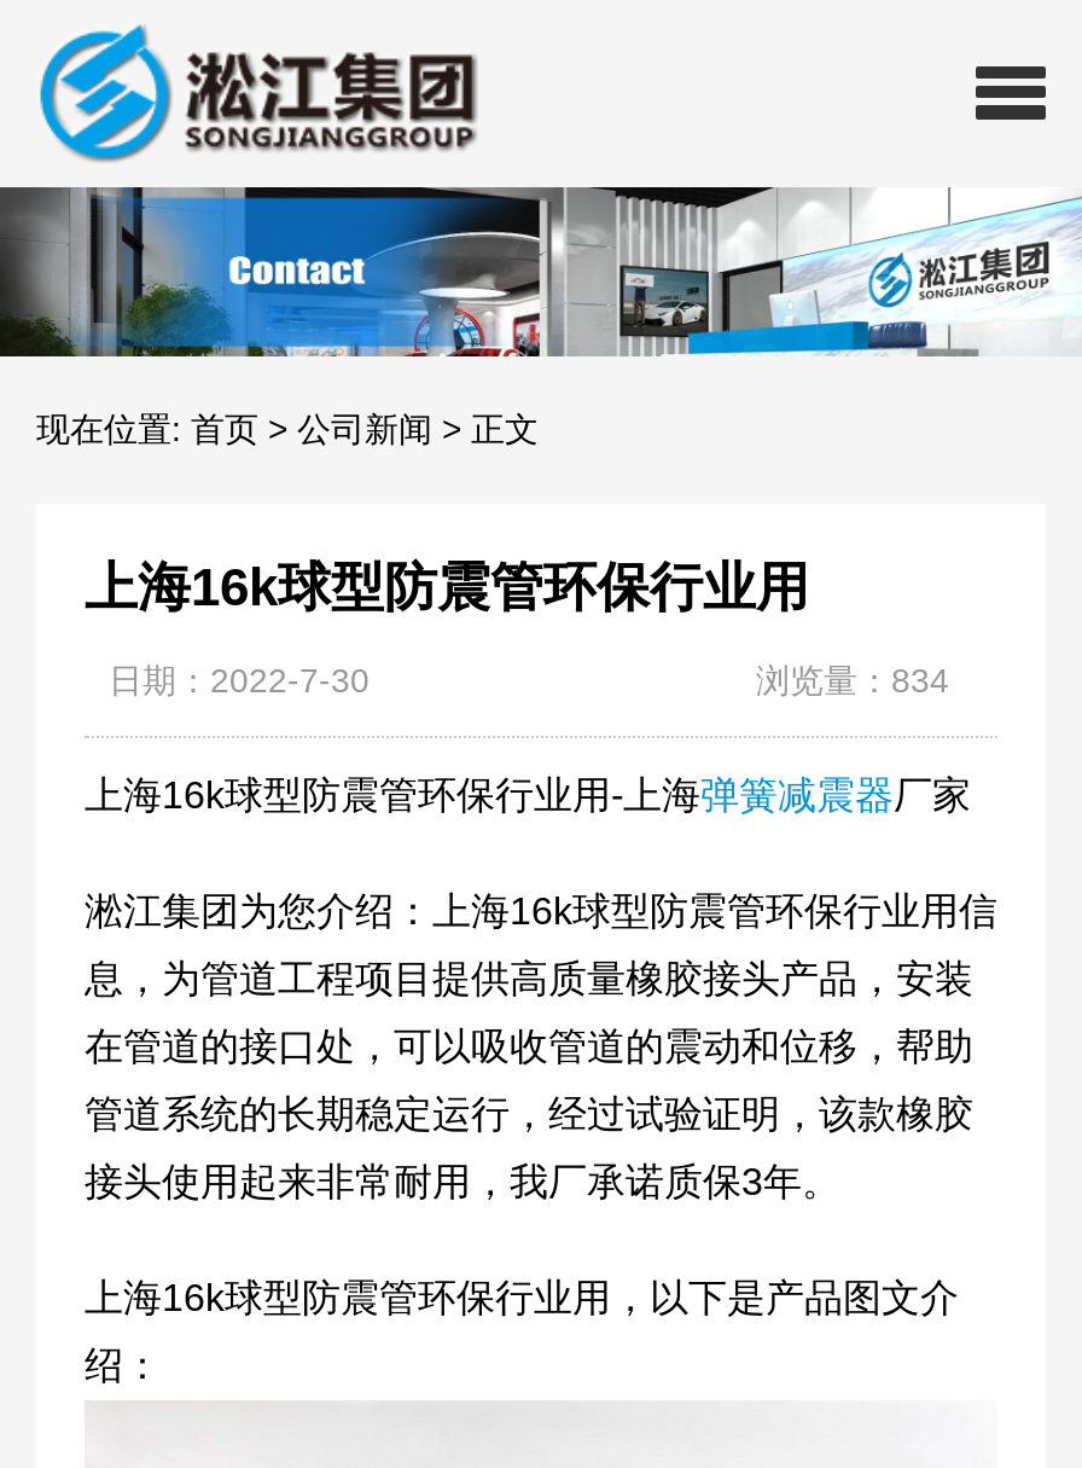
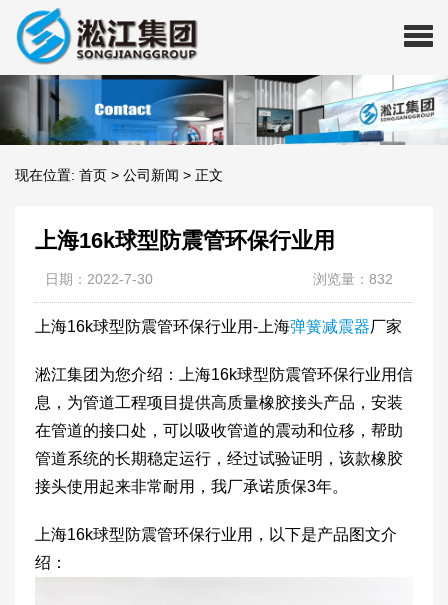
[756,661,949,700] 浏览量：834 -> [313,271,393,287] 浏览量：832

